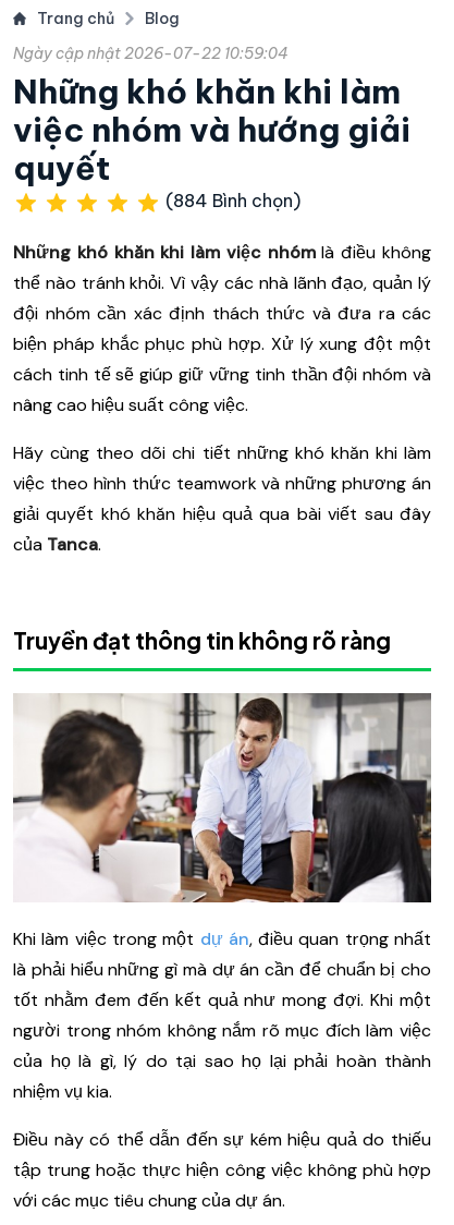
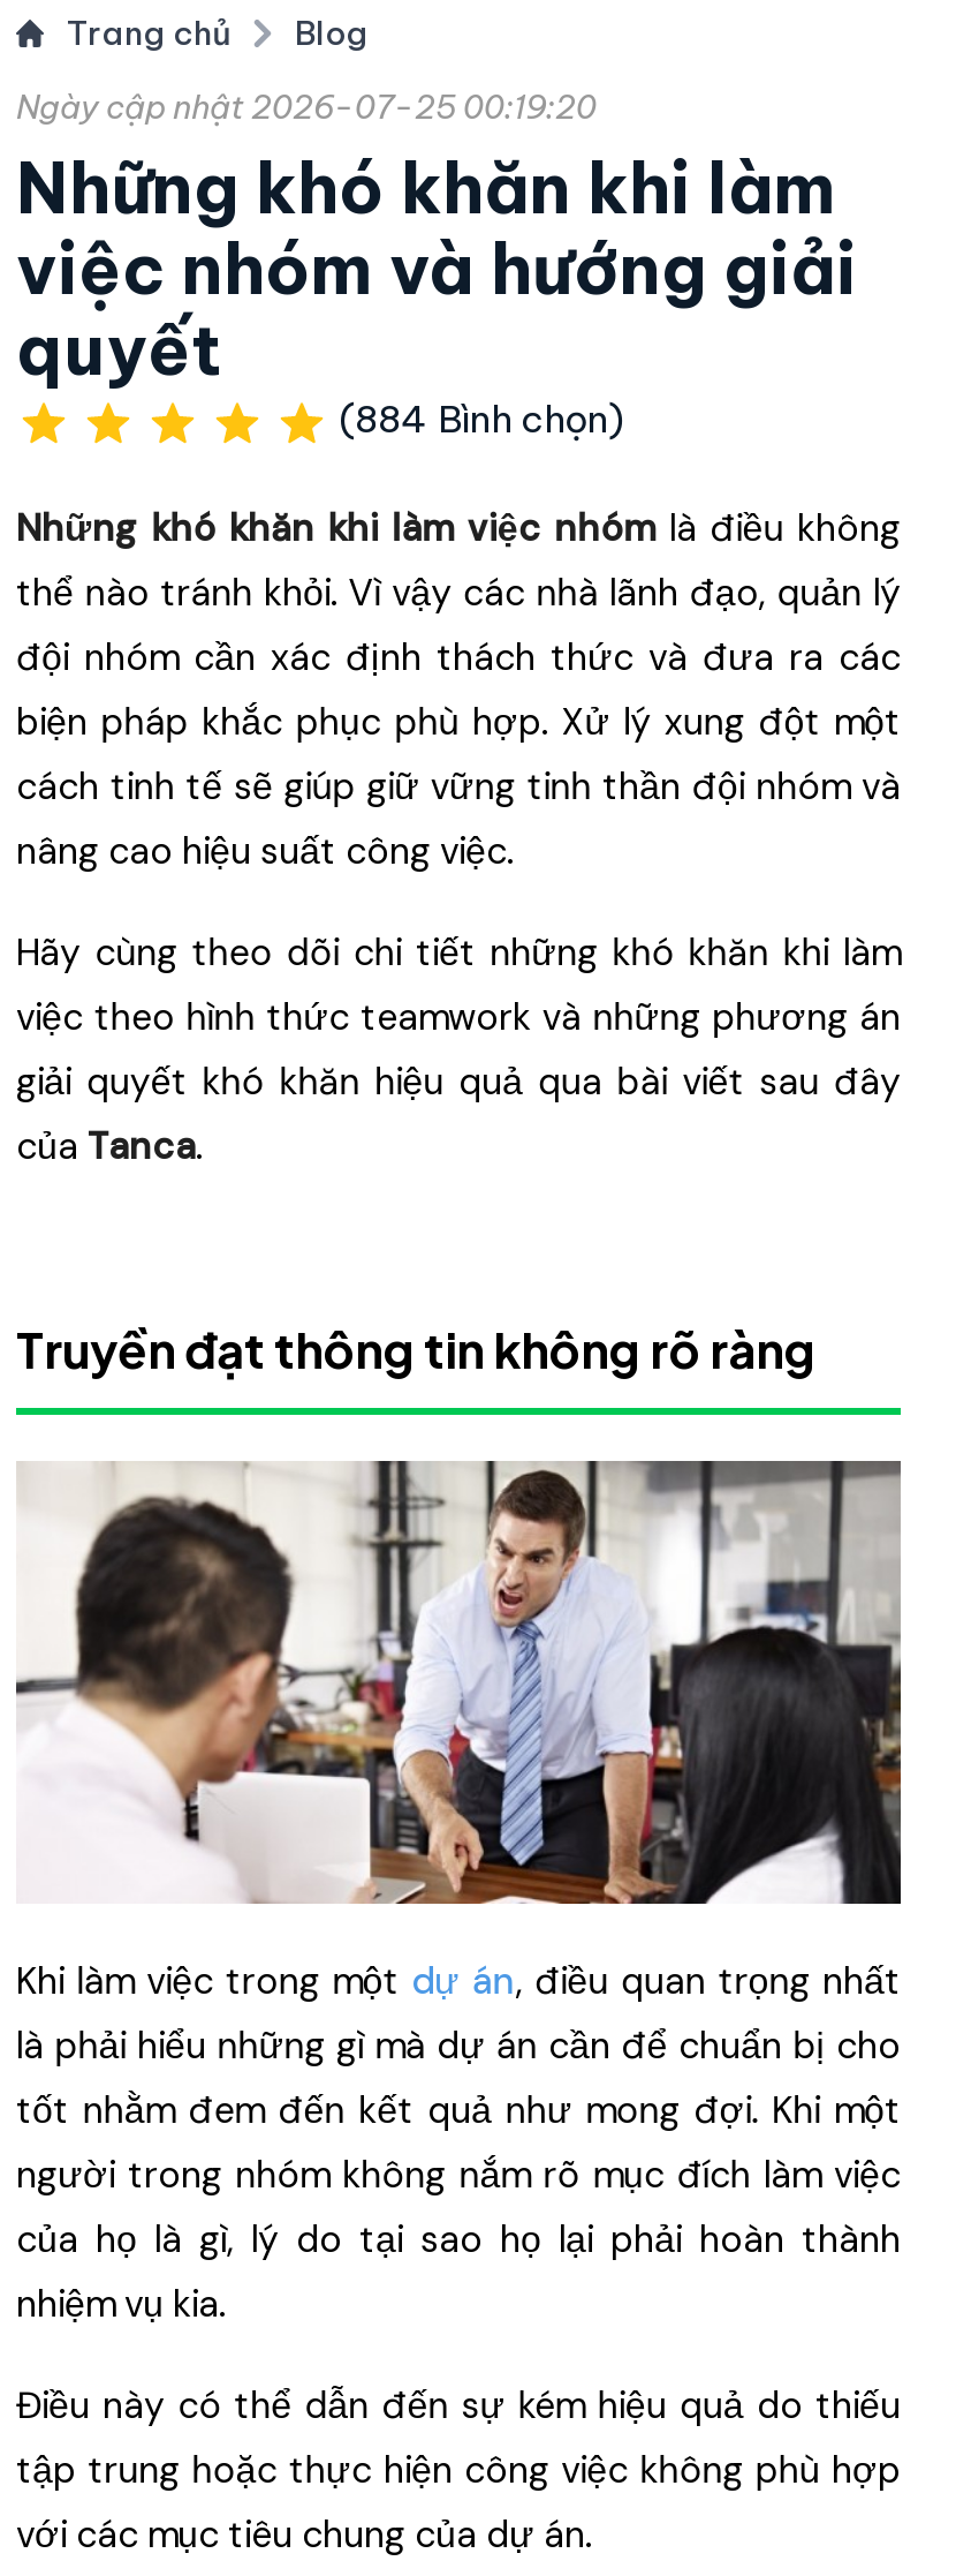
[13,44,289,63] Ngày cập nhật 2026-07-22 10:59:04 -> [16,86,597,128] Ngày cập nhật 2026-07-25 00:19:20

